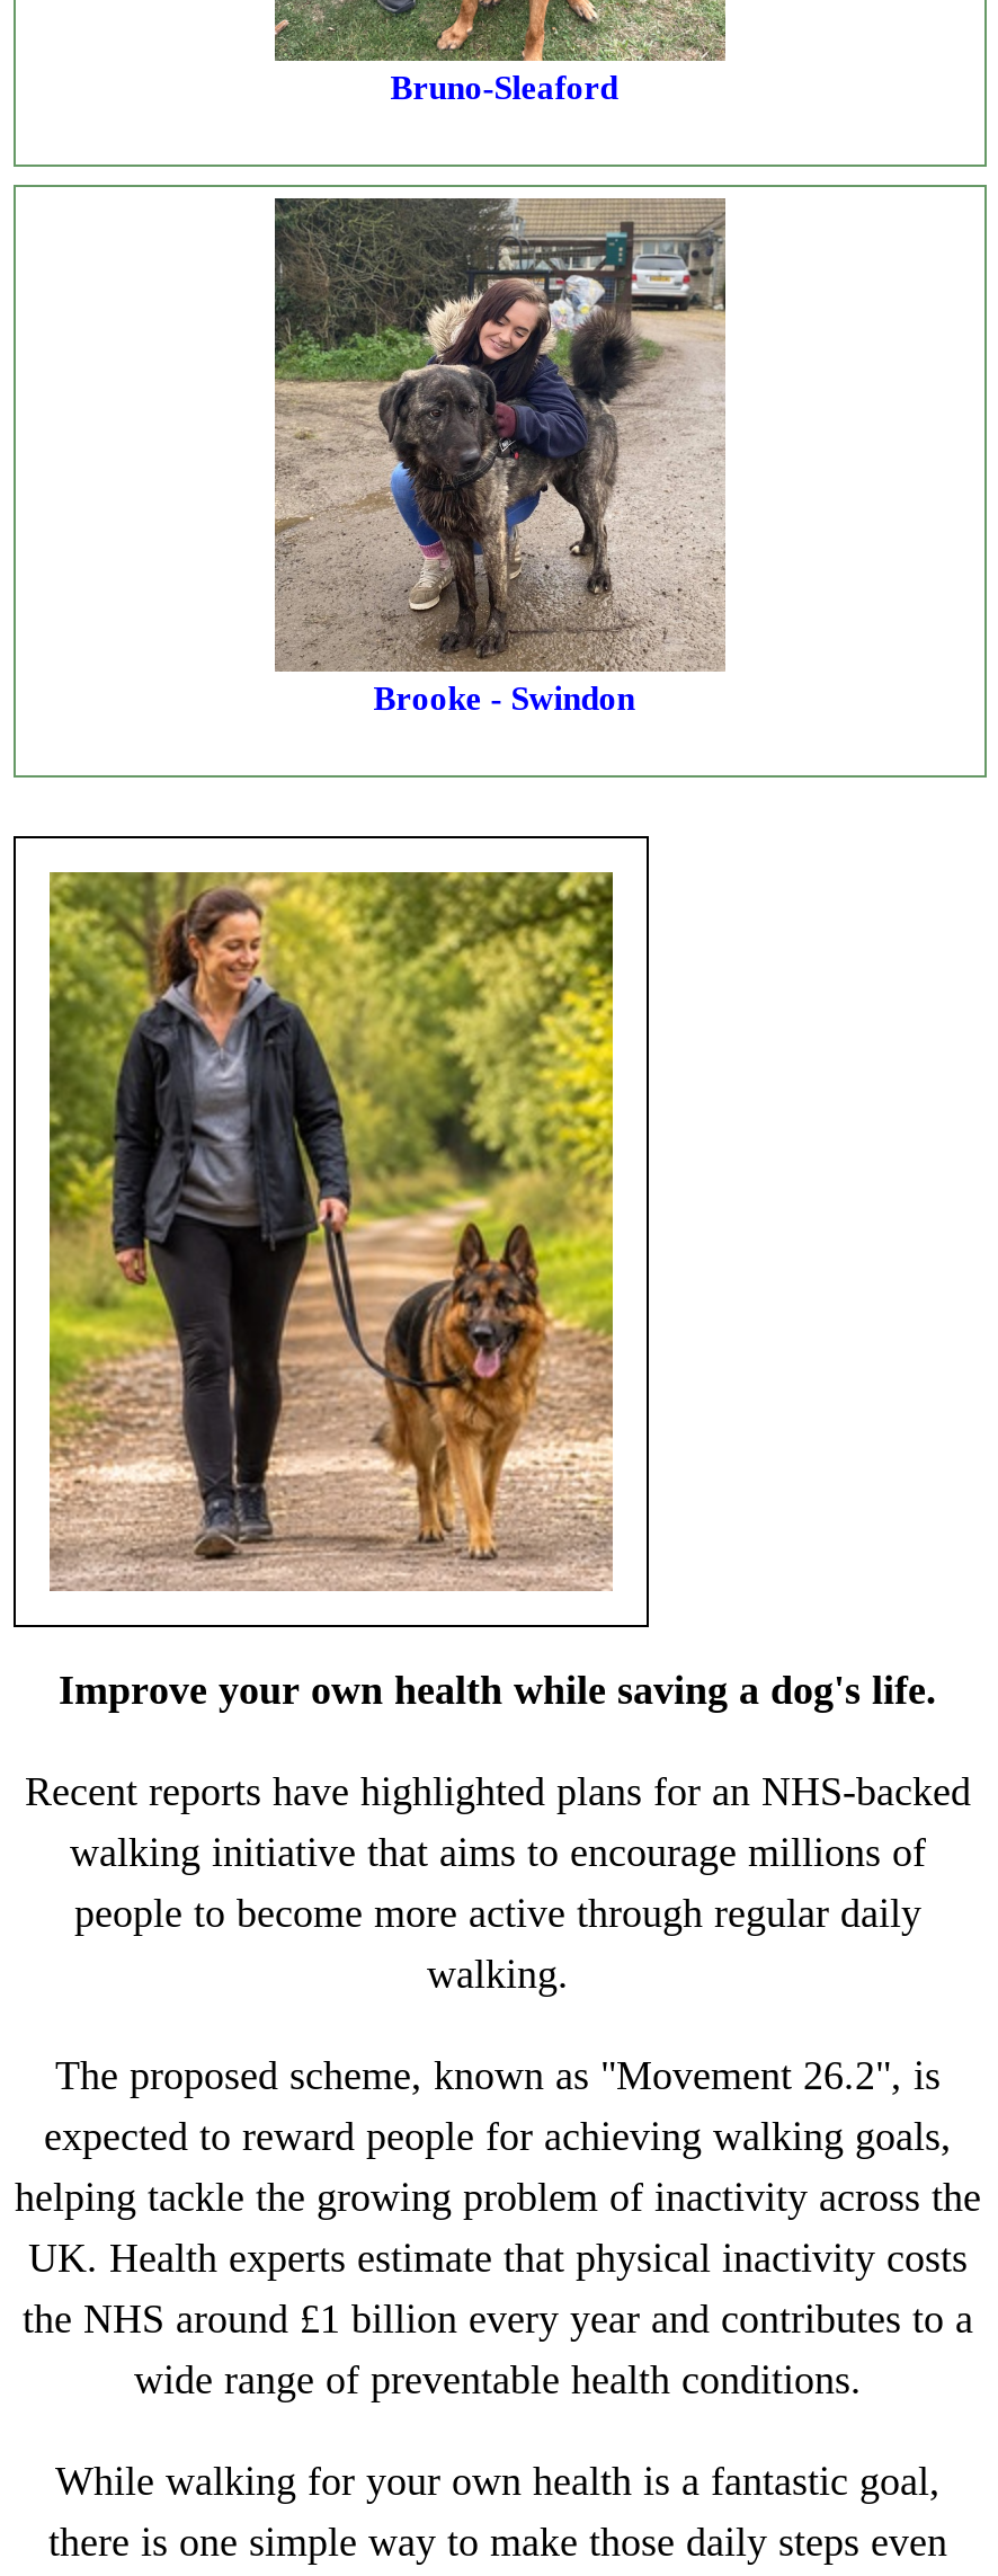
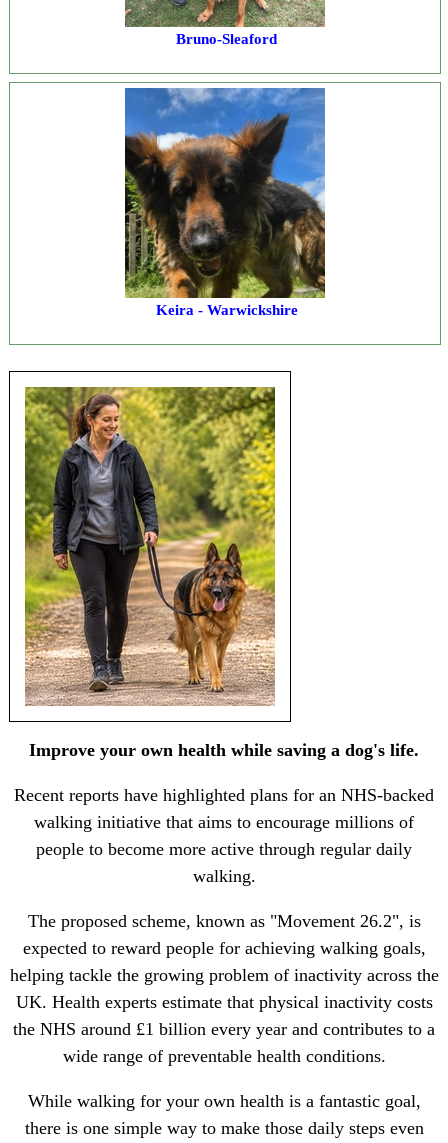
[273,196,728,718] [image] | Brooke - Swindon -> [124,87,326,318] [image] | Keira - Warwickshire

